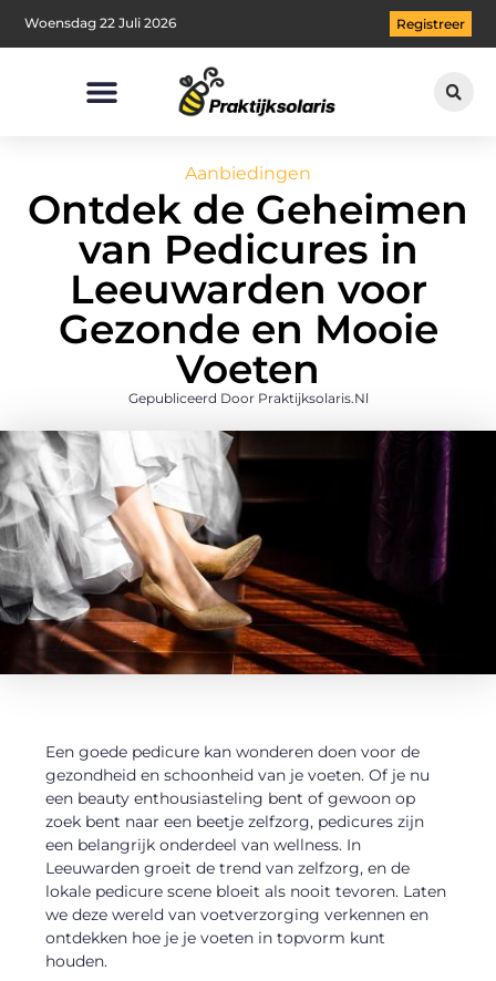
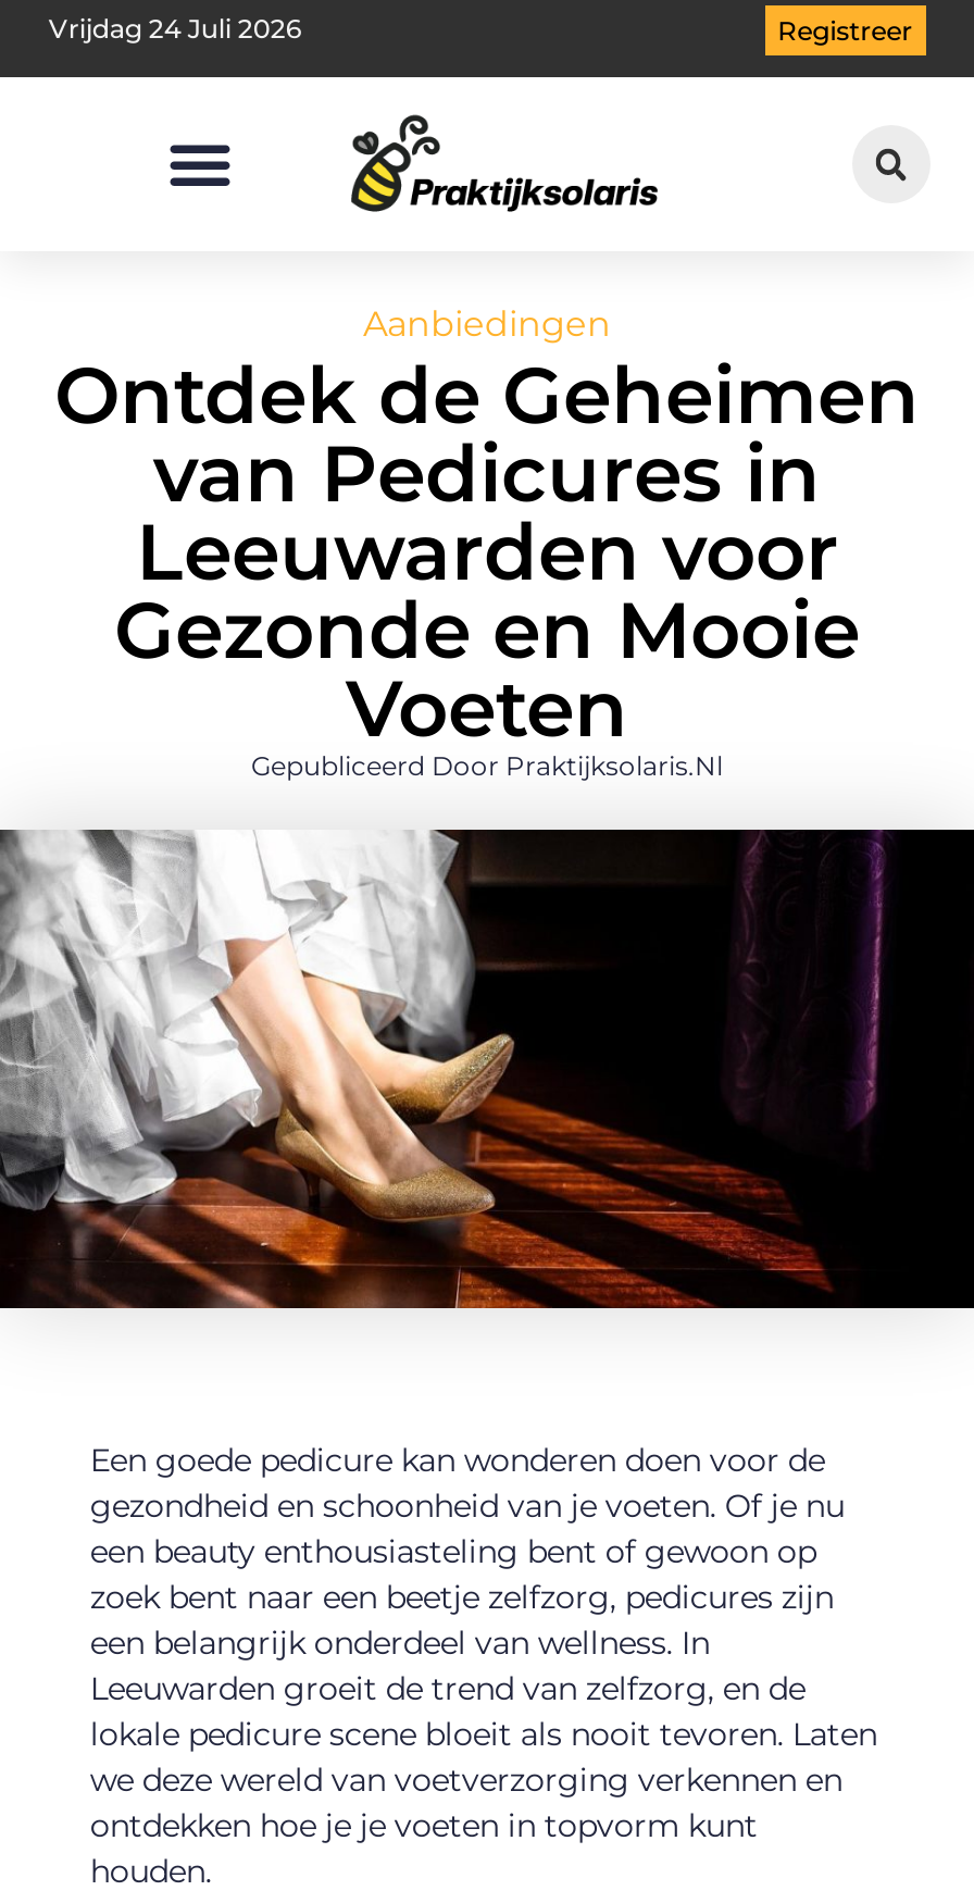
[25,14,176,31] Woensdag 22 Juli 2026 -> [49,11,301,44] Vrijdag 24 Juli 2026

